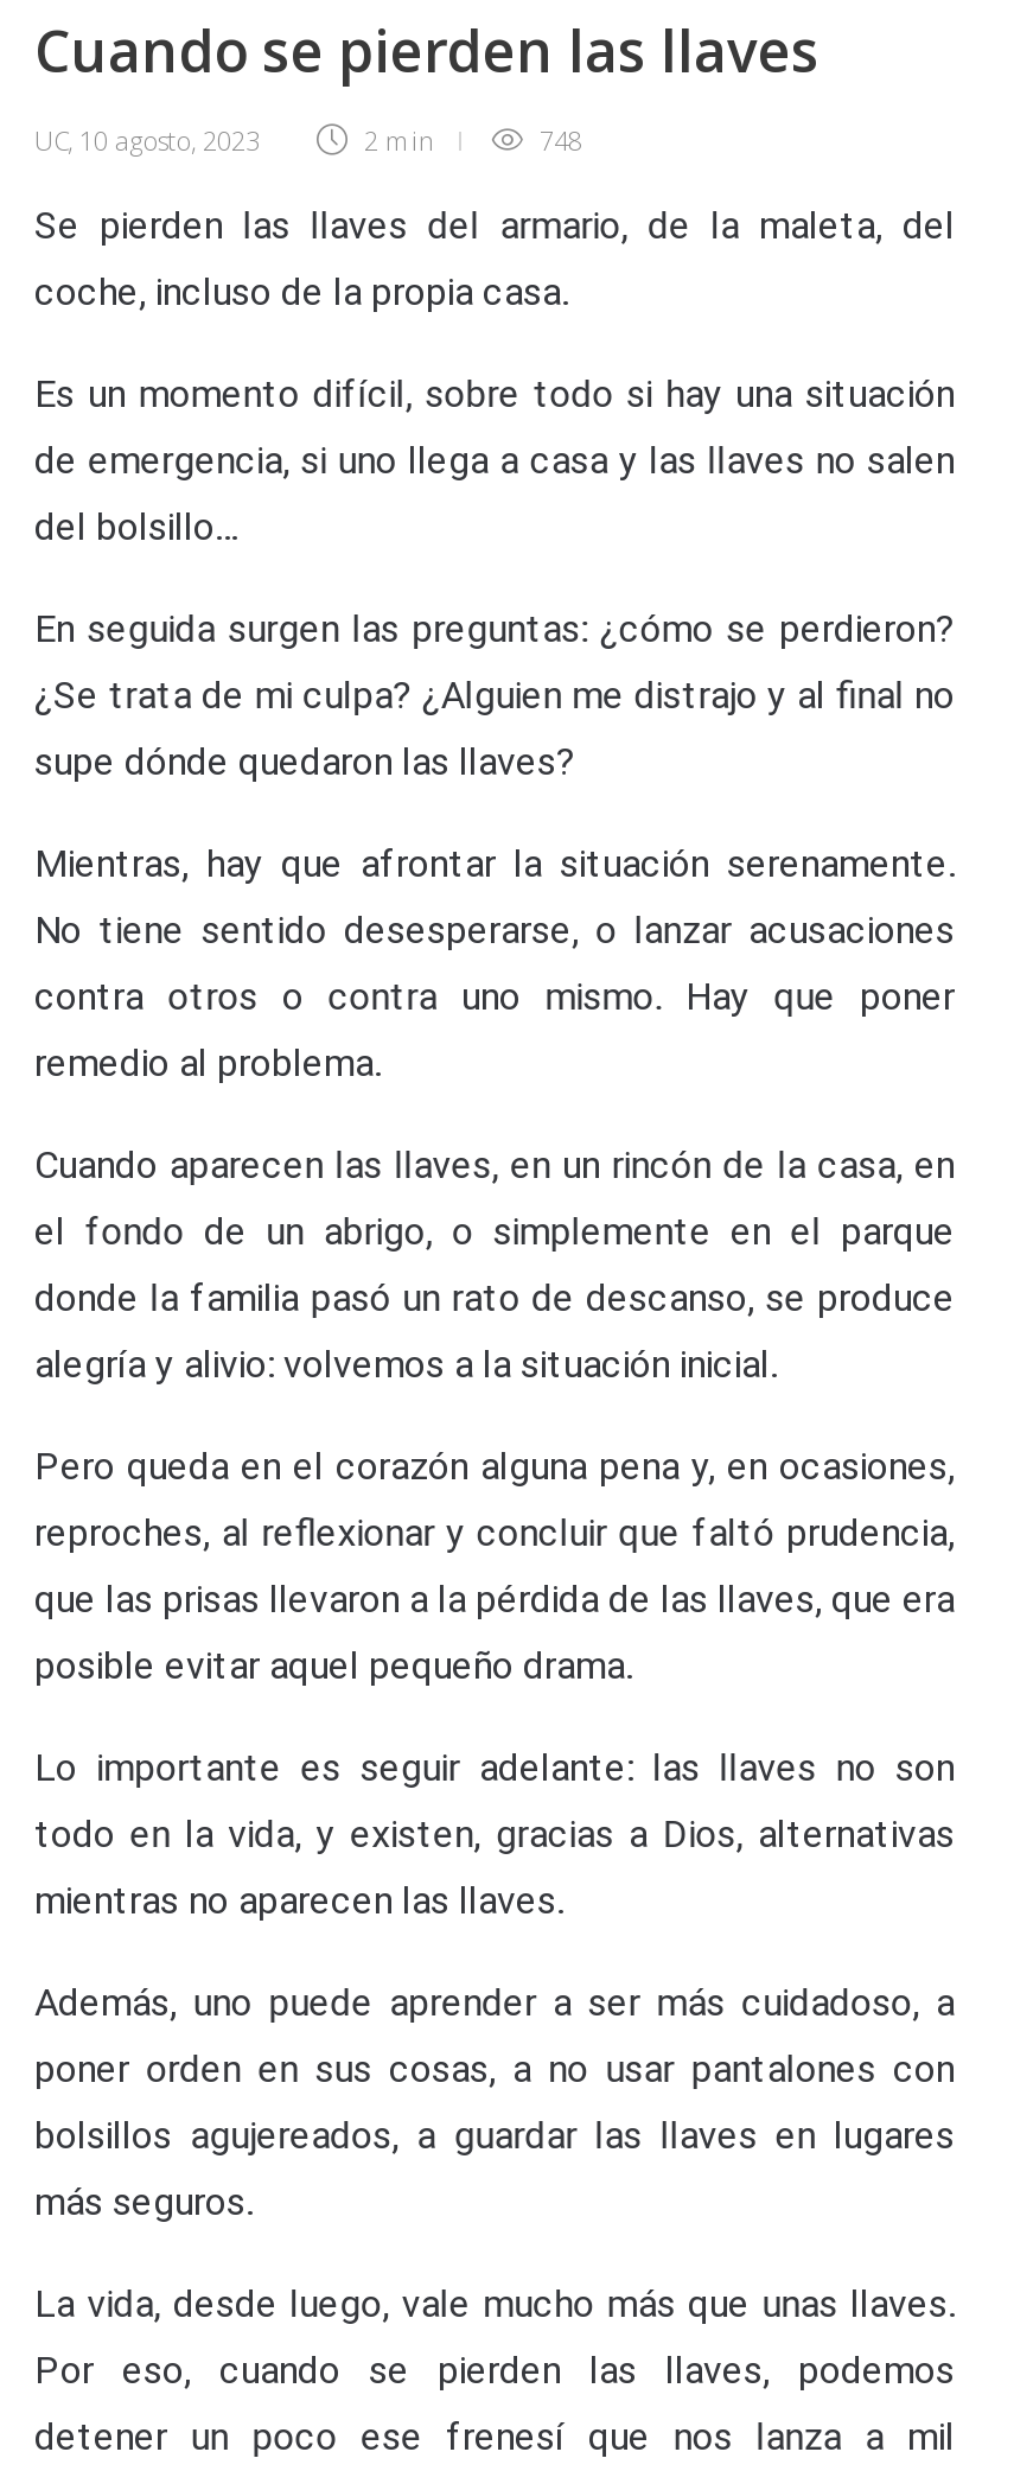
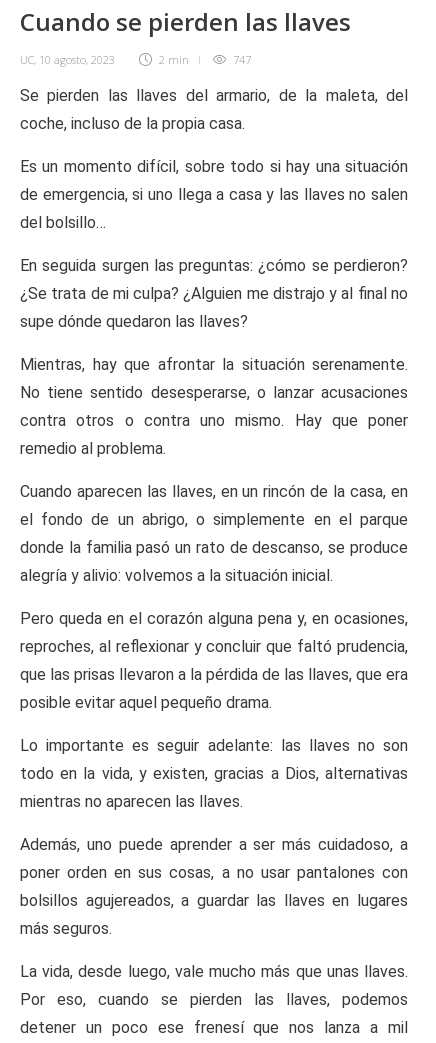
[532,122,582,158] 748 -> [230,52,251,67] 747

